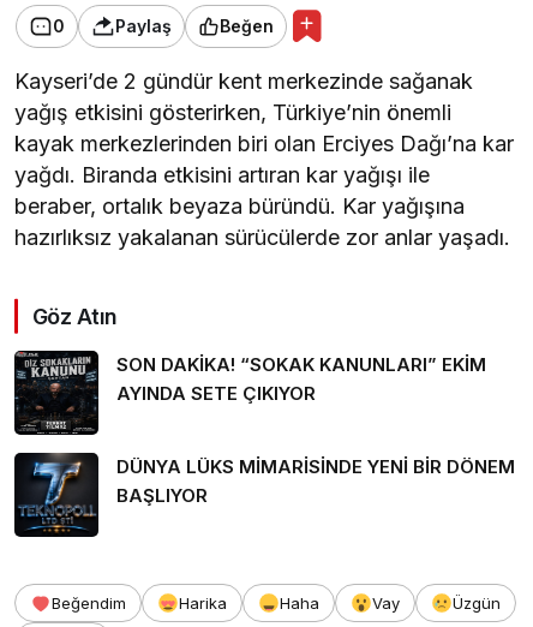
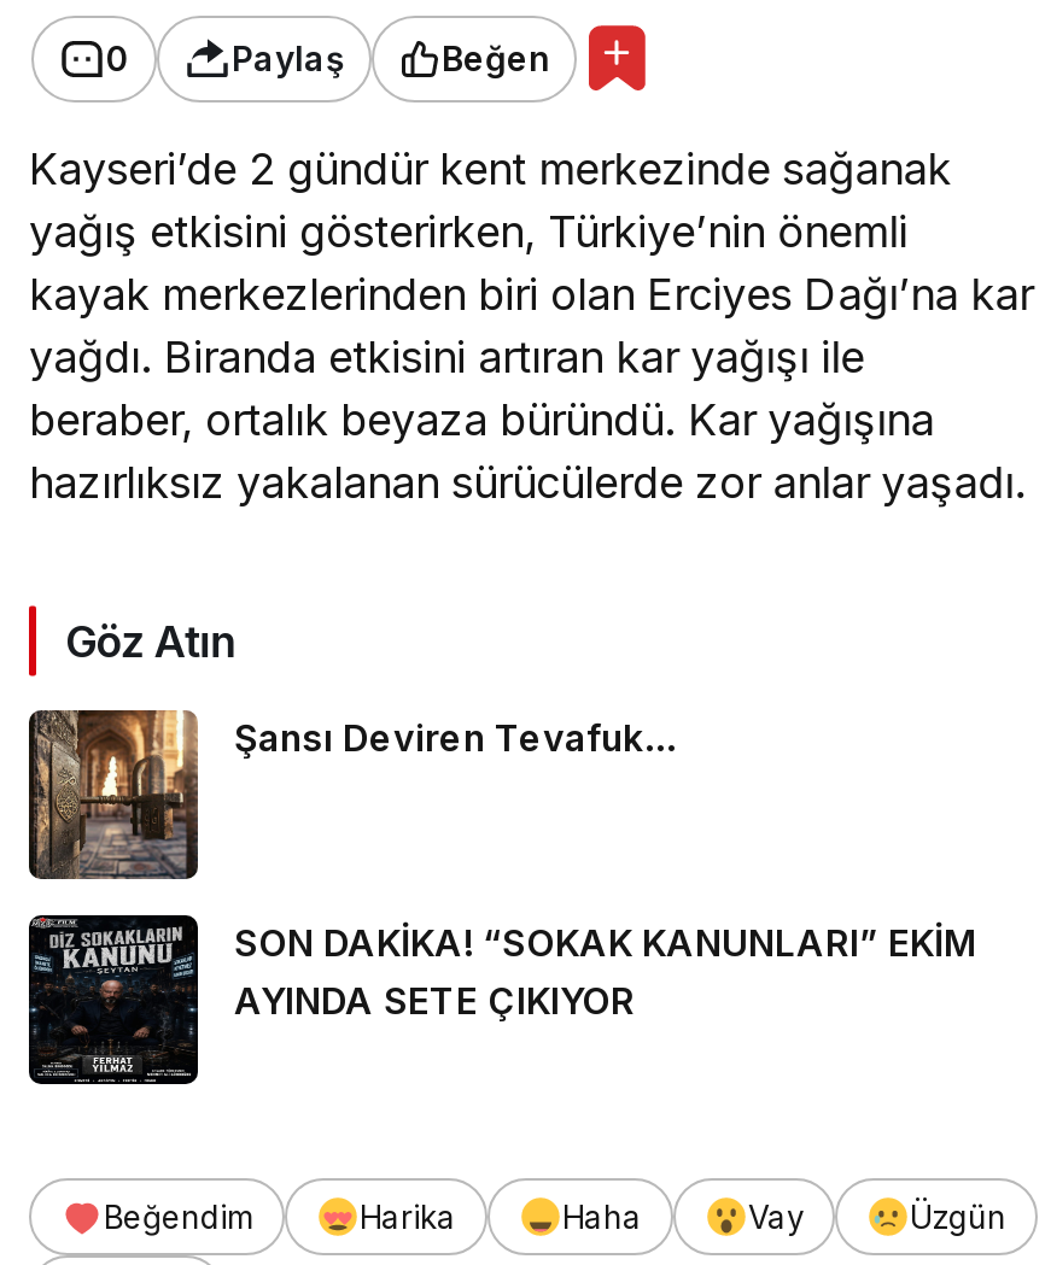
none -> [31,708,678,882] [image] | Şansı Deviren Tevafuk…
moved [13,351,486,436] -> [27,915,977,1087]: [image] | SON DAKİKA! “SOKAK KANUNLARI” EKİM | AYINDA SETE ÇIKIYOR
[17,452,515,535] [image] | DÜNYA LÜKS MİMARİSİNDE YENİ BİR DÖNEM | BAŞLIYOR -> none

